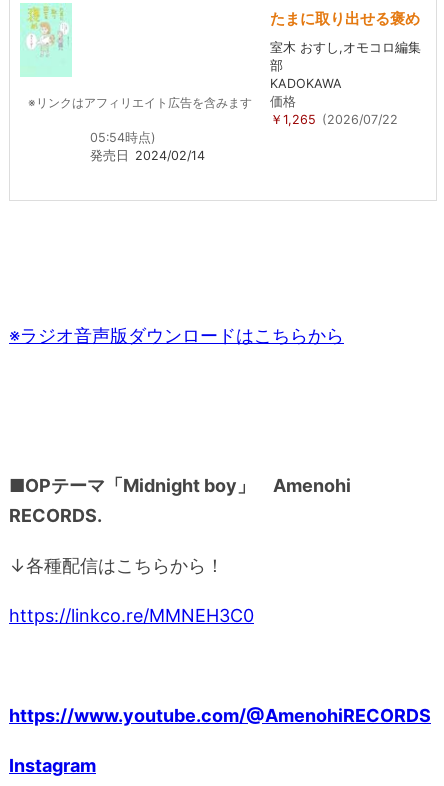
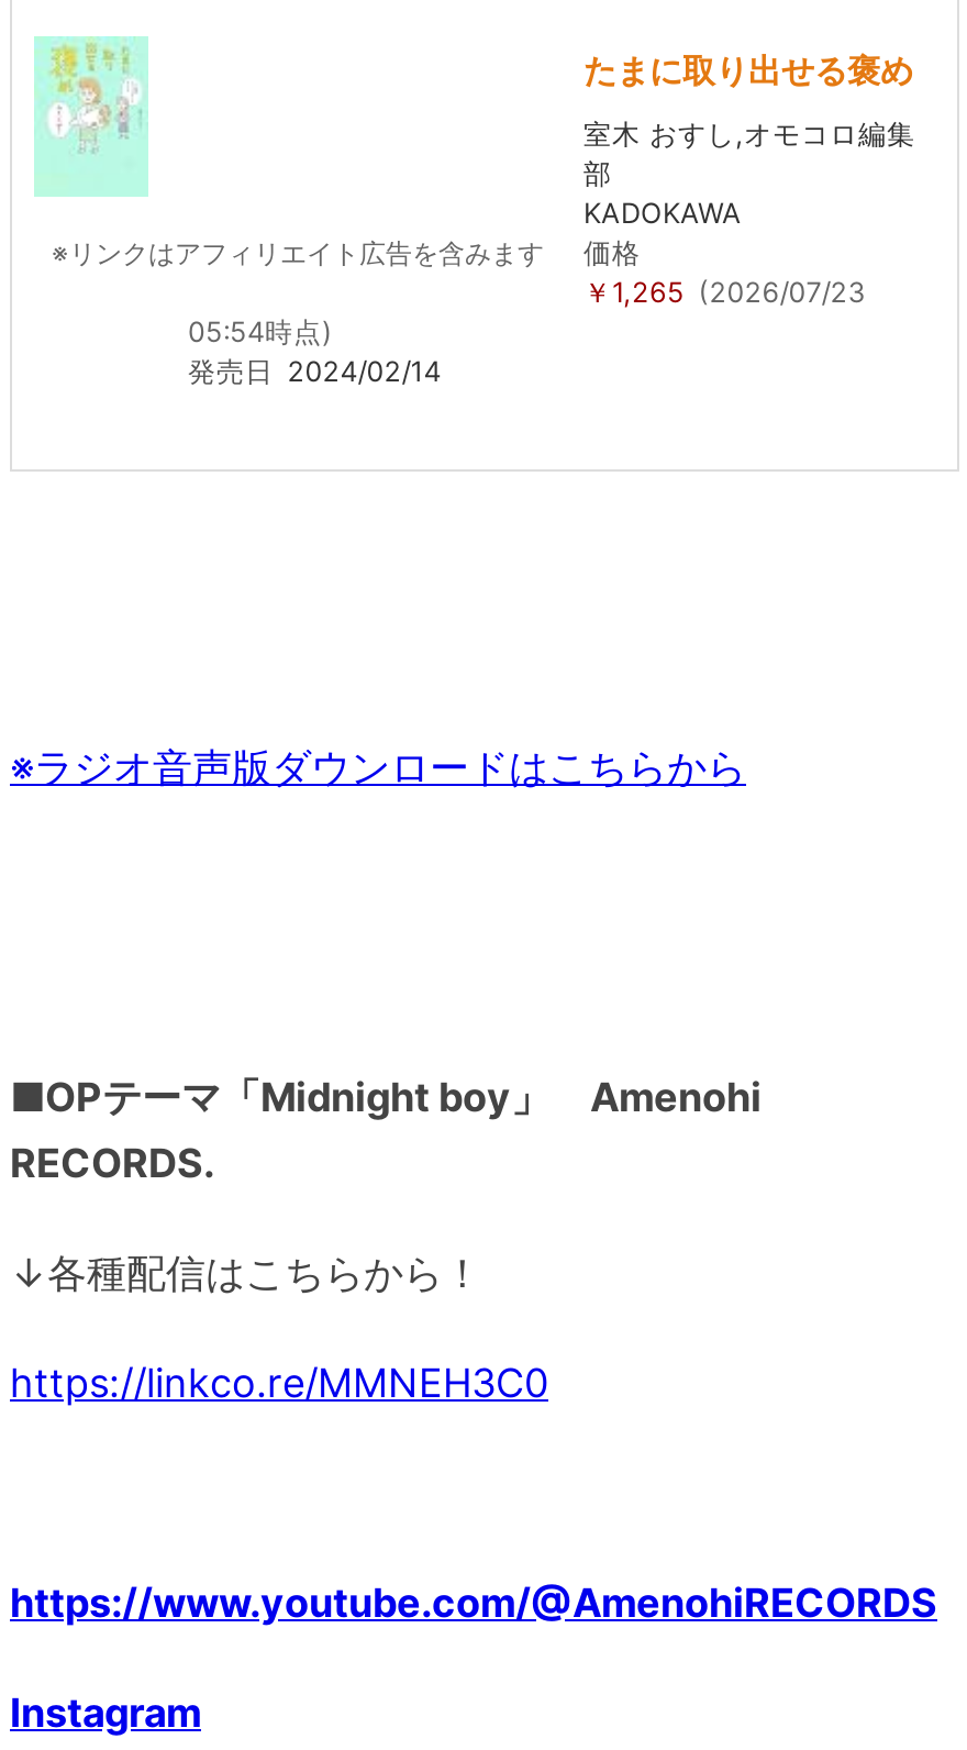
[270,112,398,127] ￥1,265 (2026/07/22 -> [583,275,865,308] ￥1,265 (2026/07/23

